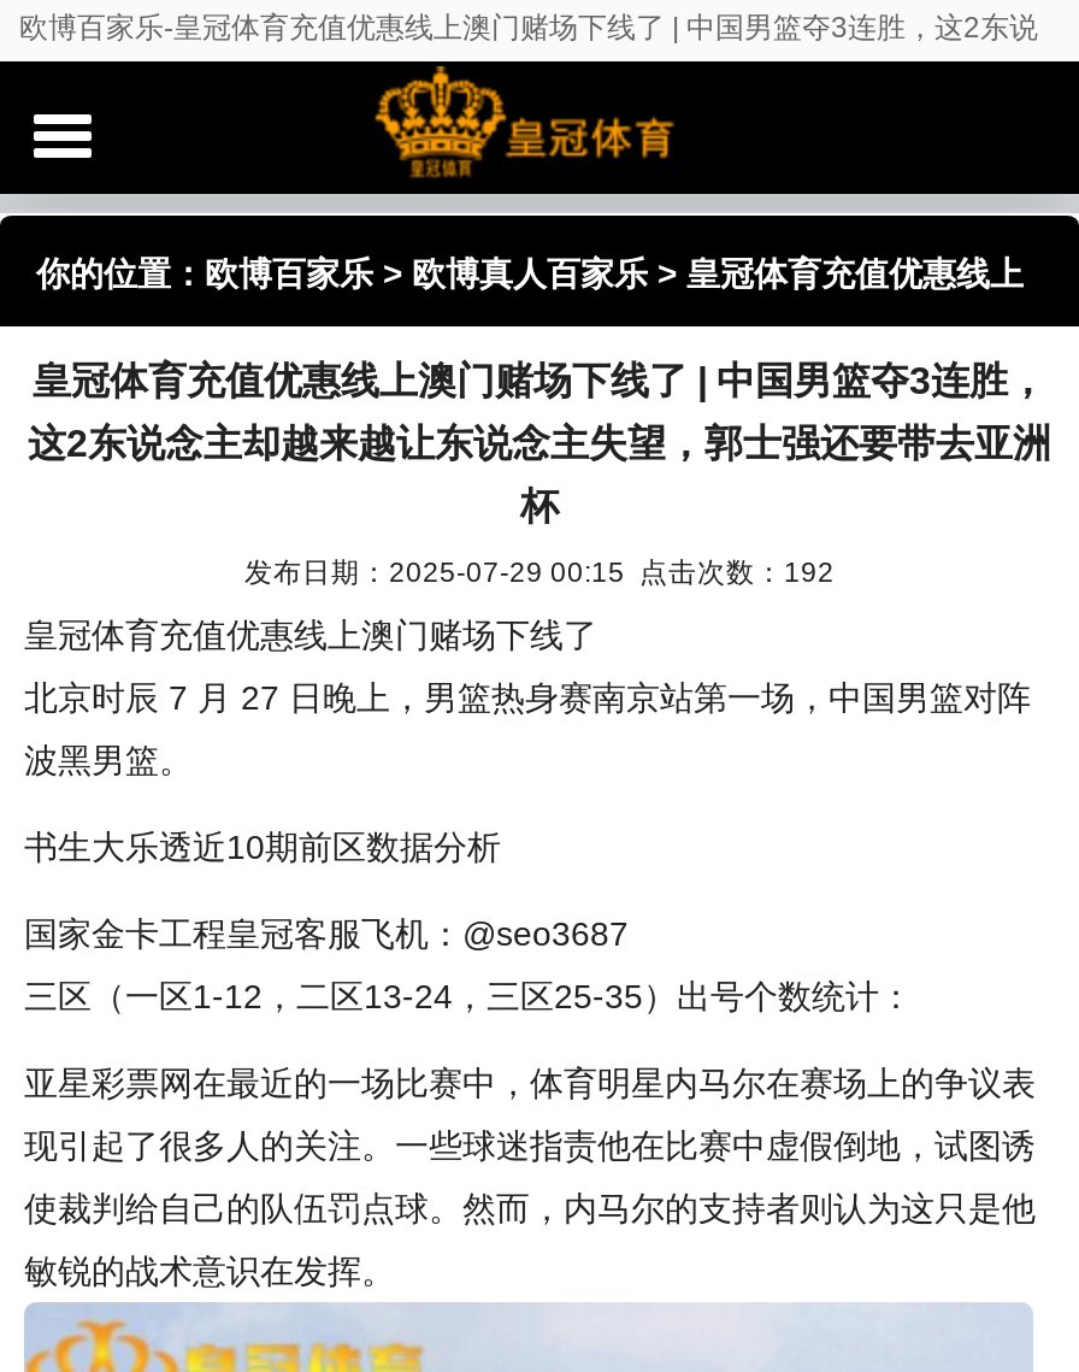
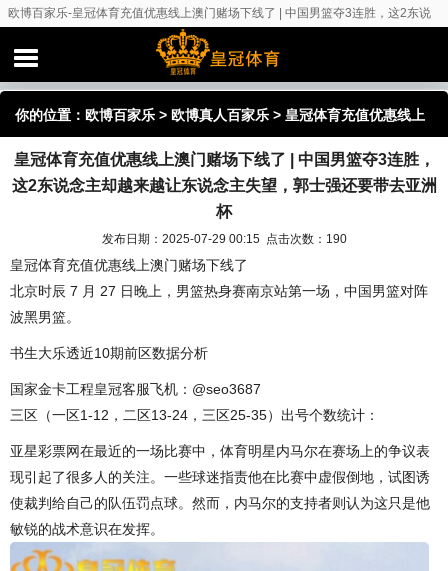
[244,555,835,587] 发布日期：2025-07-29 00:15 点击次数：192 -> [101,232,346,245] 发布日期：2025-07-29 00:15 点击次数：190

